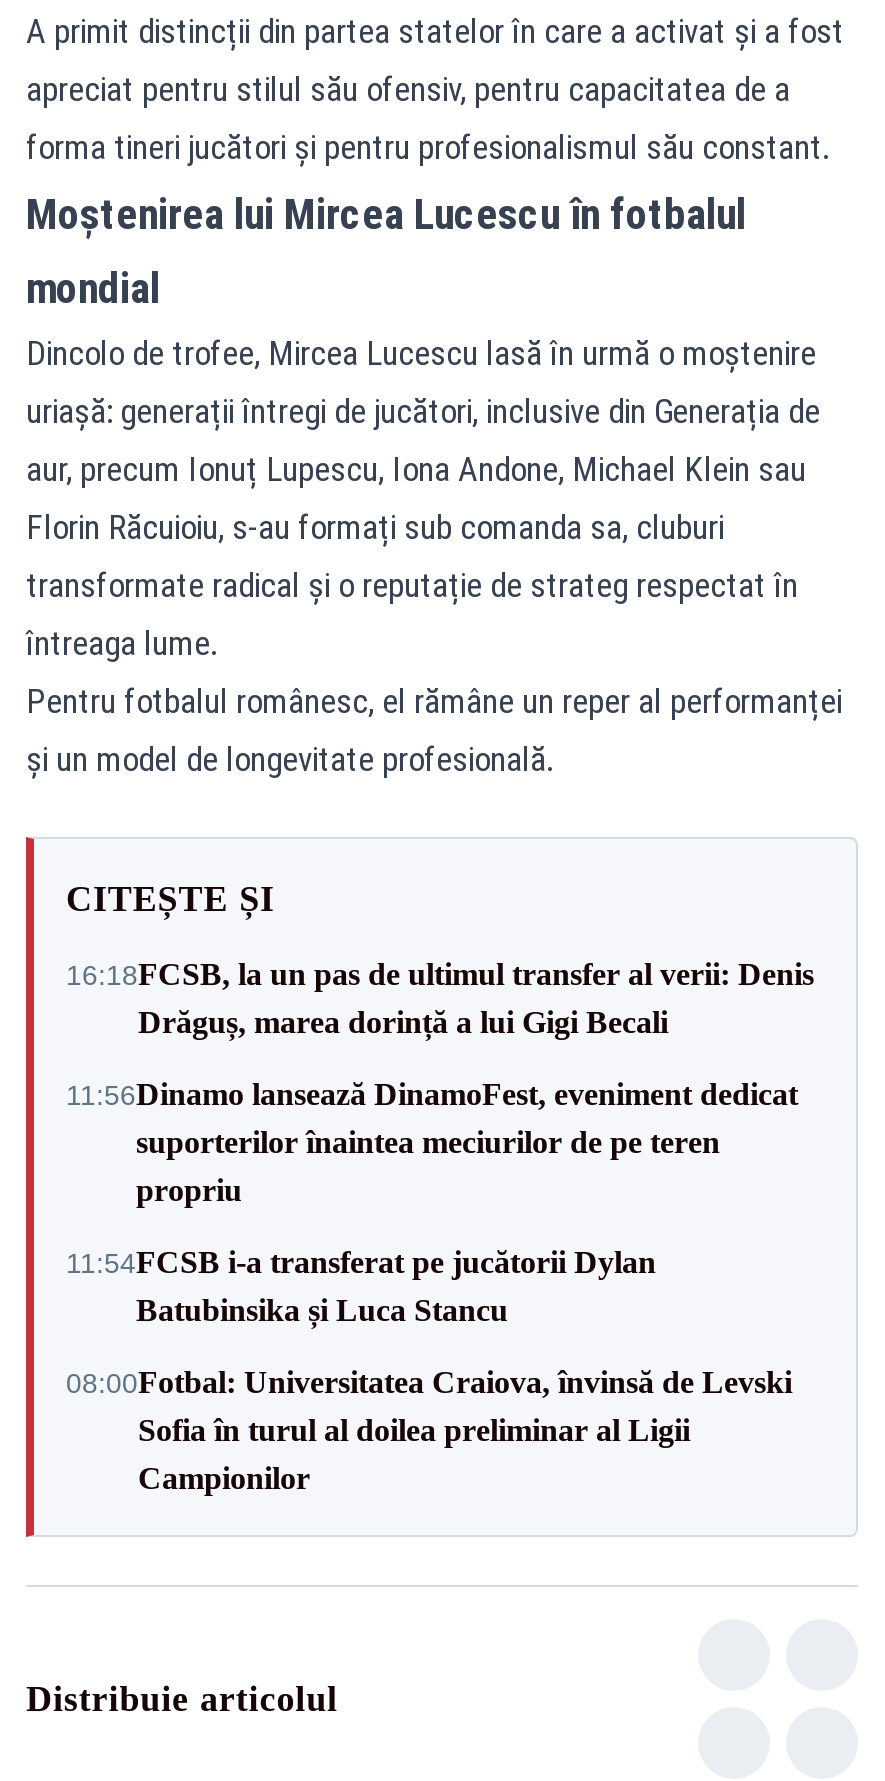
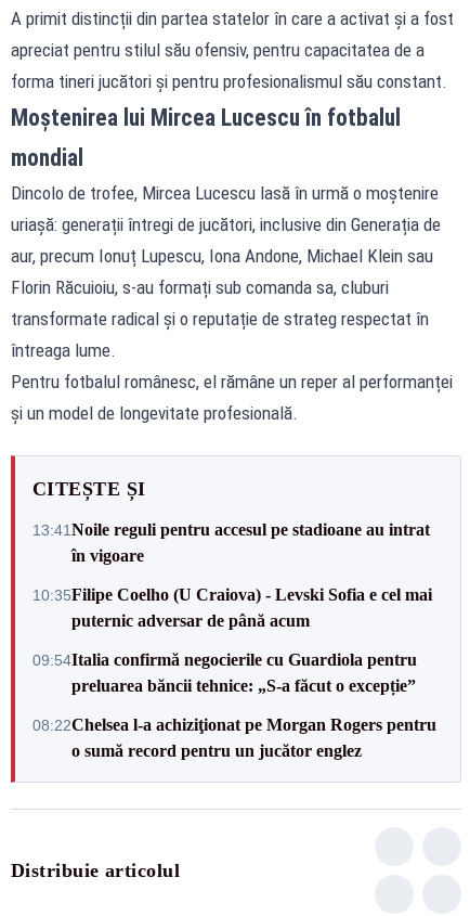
[66,957,814,1039] 16:18FCSB, la un pas de ultimul transfer al verii: Denis | Drăguș, marea dorință a lui Gigi Becali -> [32,520,430,564] 13:41Noile reguli pentru accesul pe stadioane au intrat | în vigoare
[66,1077,798,1207] 11:56Dinamo lansează DinamoFest, eveniment dedicat | suporterilor înaintea meciurilor de pe teren | propriu -> [32,585,432,629] 10:35Filipe Coelho (U Craiova) - Levski Sofia e cel mai | puternic adversar de până acum
[66,1245,656,1327] 11:54FCSB i-a transferat pe jucătorii Dylan | Batubinsika și Luca Stancu -> [32,650,417,694] 09:54Italia confirmă negocierile cu Guardiola pentru | preluarea băncii tehnice: „S-a făcut o excepție”
[66,1365,792,1495] 08:00Fotbal: Universitatea Craiova, învinsă de Levski | Sofia în turul al doilea preliminar al Ligii | Campionilor -> [32,715,436,759] 08:22Chelsea l-a achiziţionat pe Morgan Rogers pentru | o sumă record pentru un jucător englez

